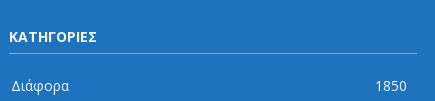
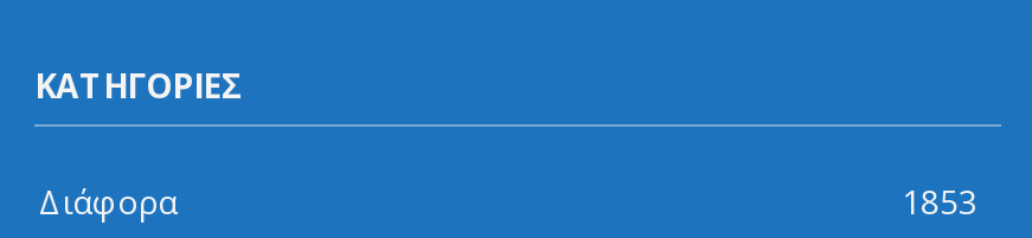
[375,76,407,95] 1850 -> [902,178,977,223] 1853

